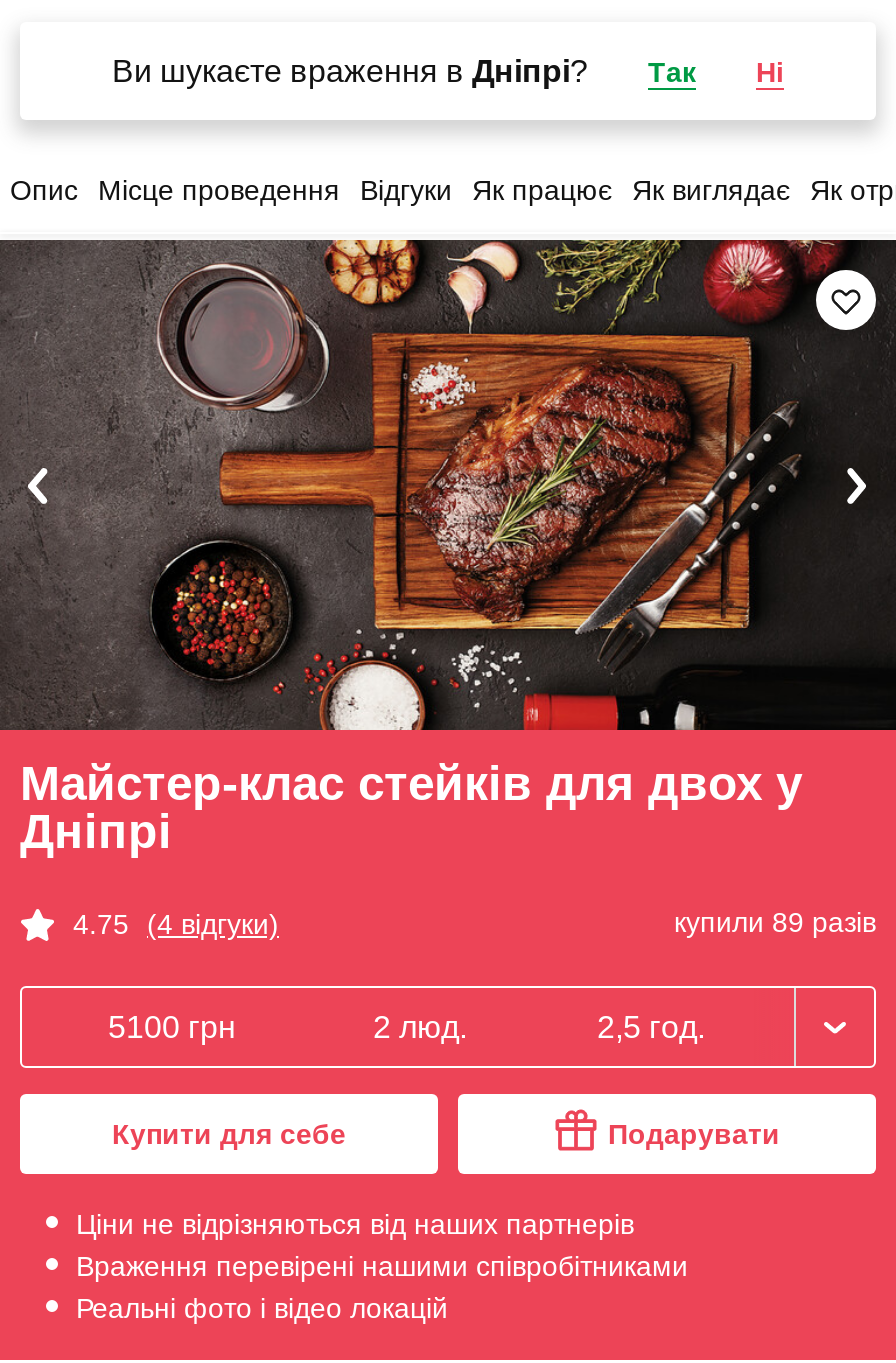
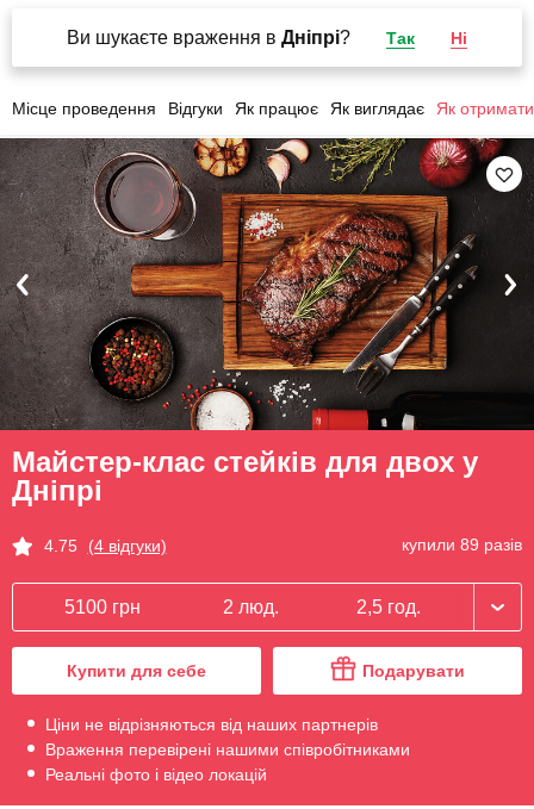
[10,174,78,206] Опис -> none

